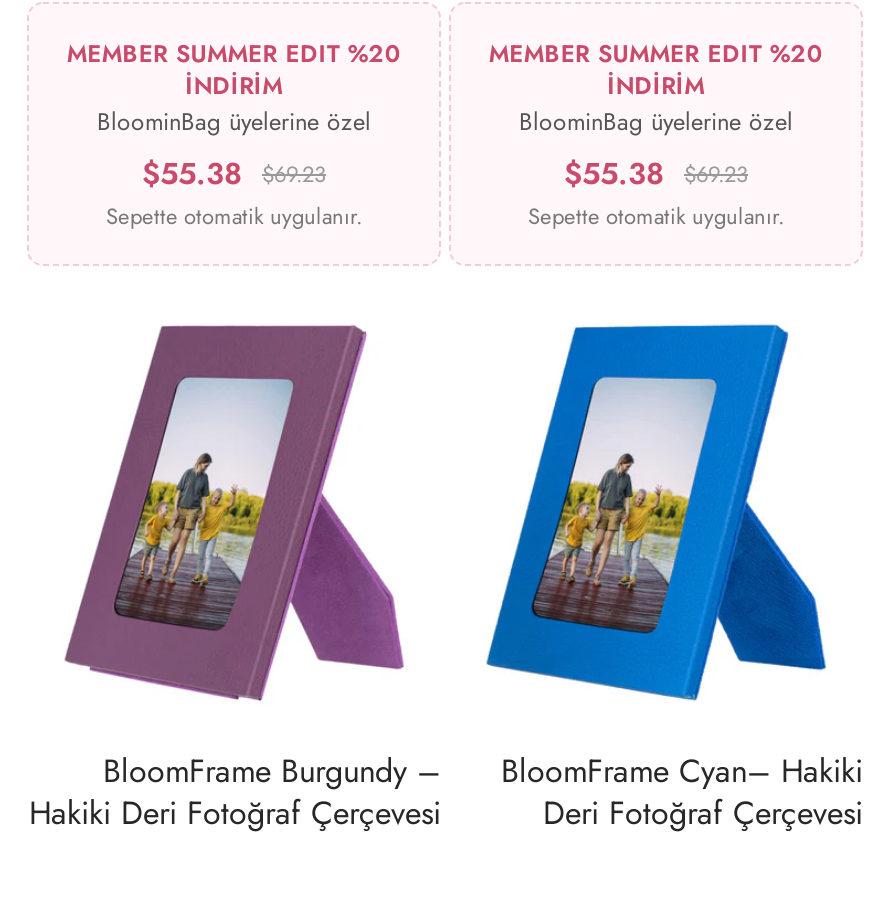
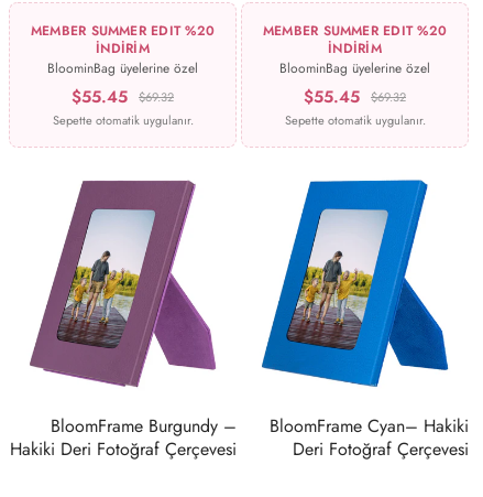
[142,152,242,196] $55.38 -> [72,85,128,109] $55.45
[262,158,326,190] $69.23 -> [139,88,174,106] $69.32
[564,152,664,196] $55.38 -> [304,85,360,109] $55.45
[684,158,748,190] $69.23 -> [371,88,406,106] $69.32

